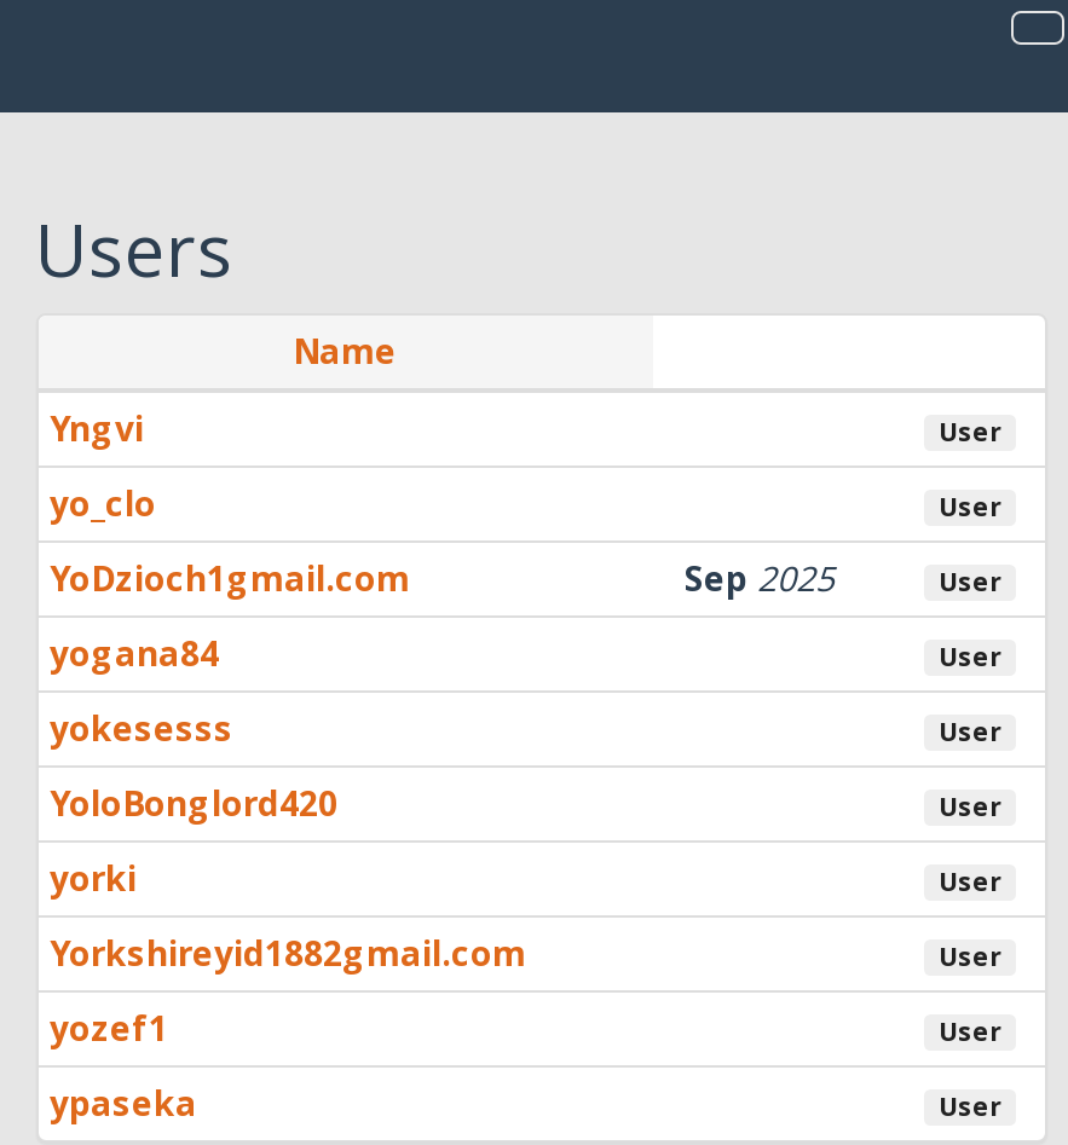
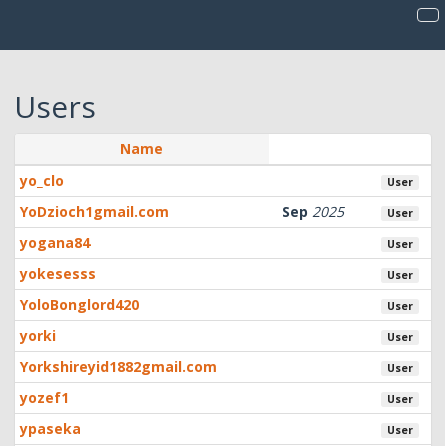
[50,405,1001,451] Yngvi | User -> none

